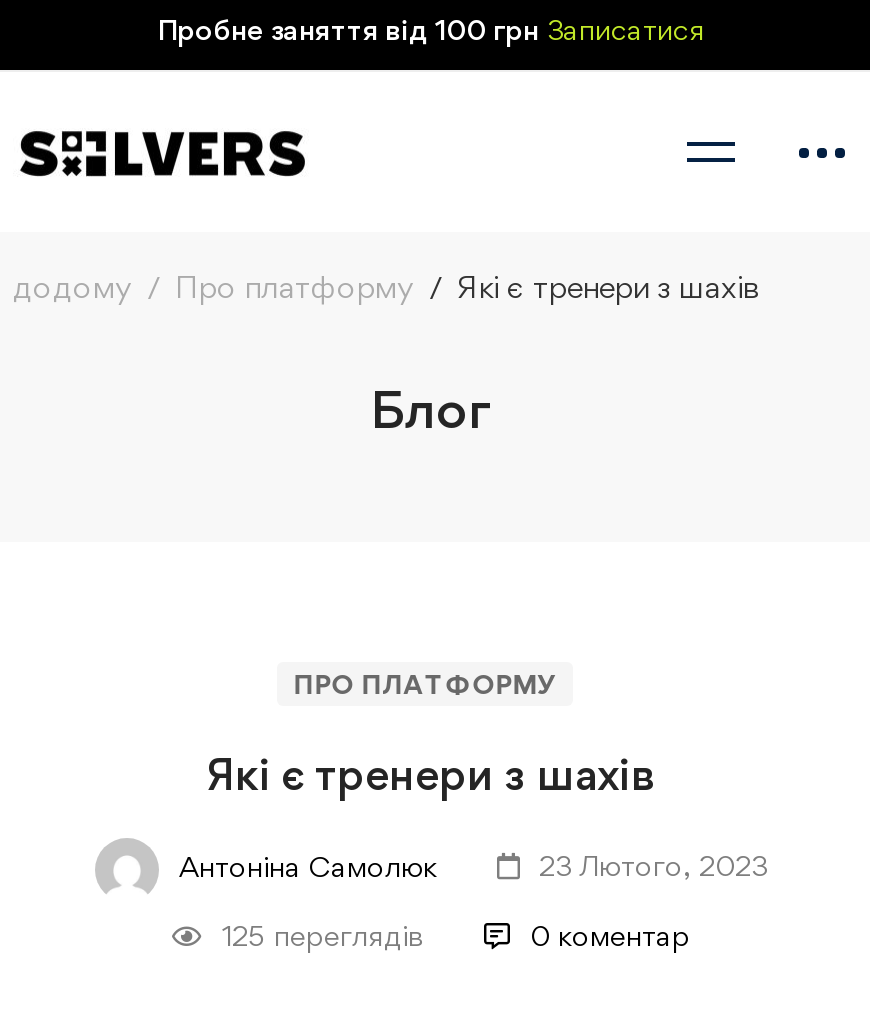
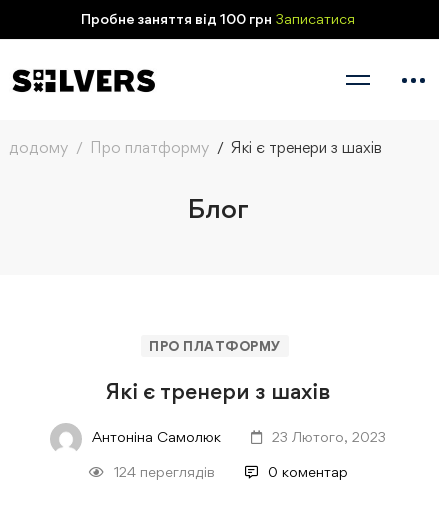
[222,918,424,952] 125 переглядів -> [113,463,214,480] 124 переглядів

